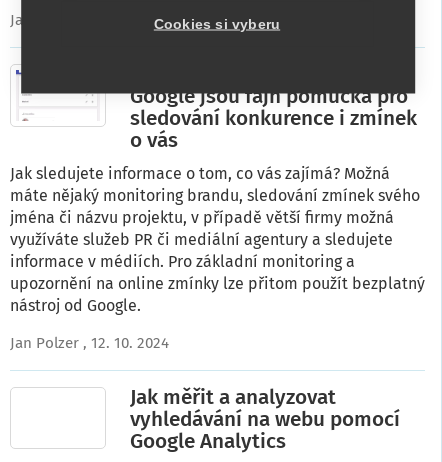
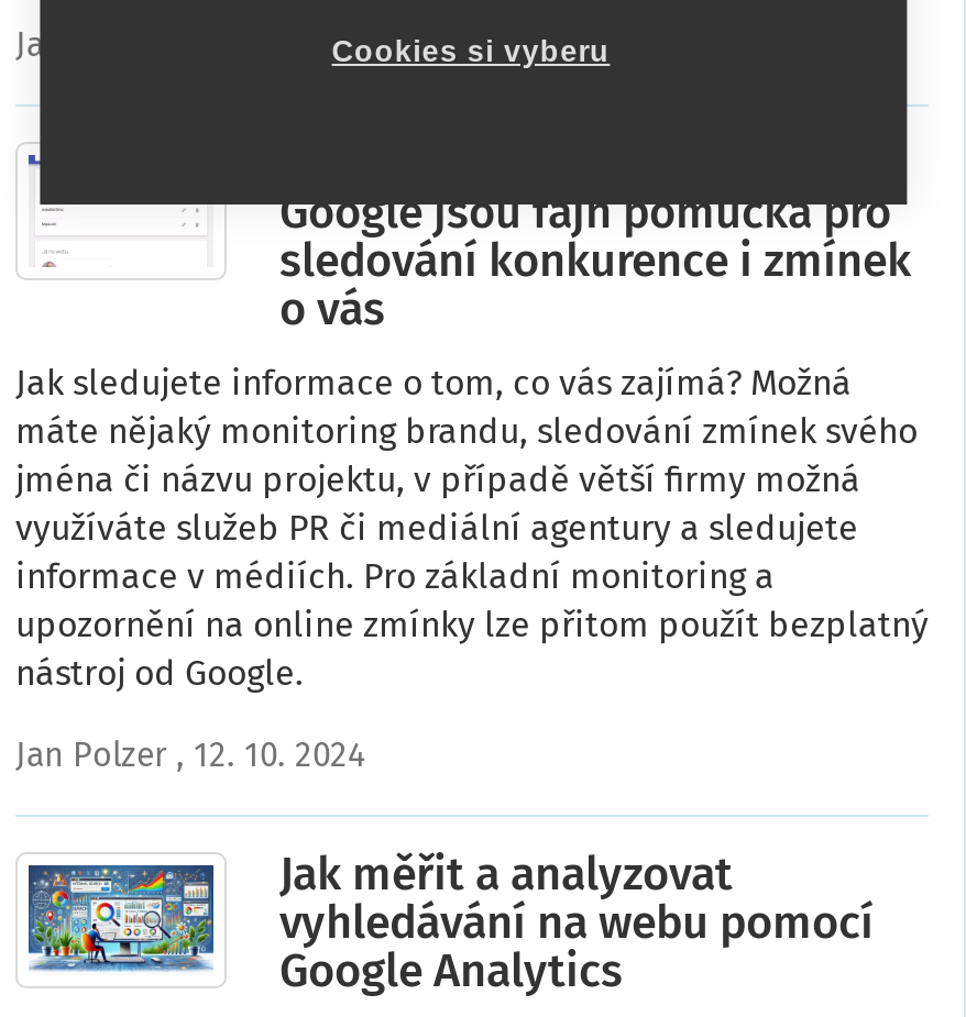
none -> [26,863,216,973] [image]

